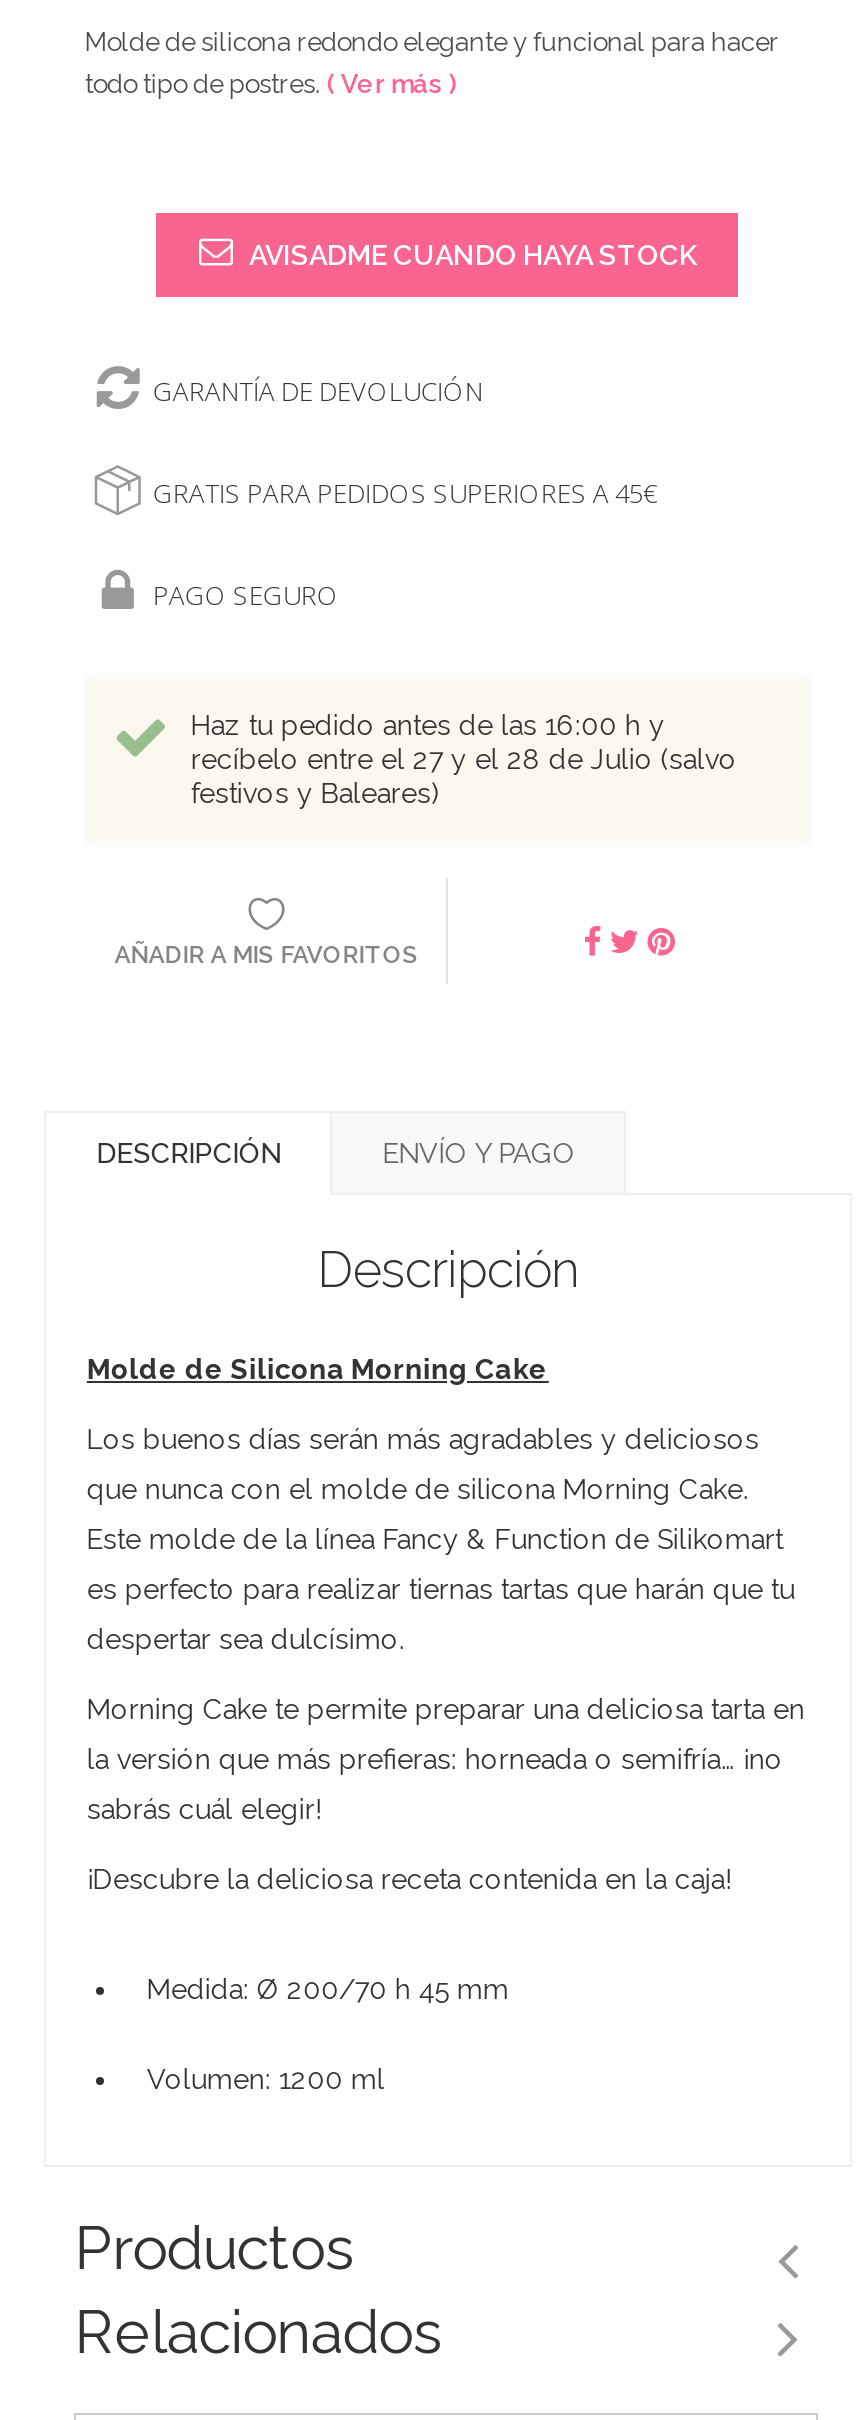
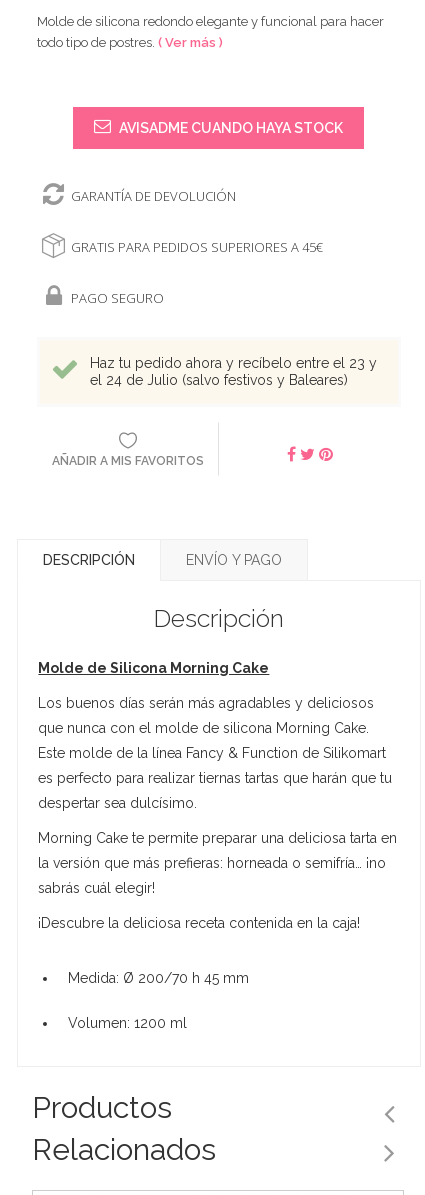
[191,709,737,809] Haz tu pedido antes de las 16:00 h y | recíbelo entre el 27 y el 28 de Julio (salvo | festivos y Baleares) -> [90,355,377,388] Haz tu pedido ahora y recíbelo entre el 23 y | el 24 de Julio (salvo festivos y Baleares)

